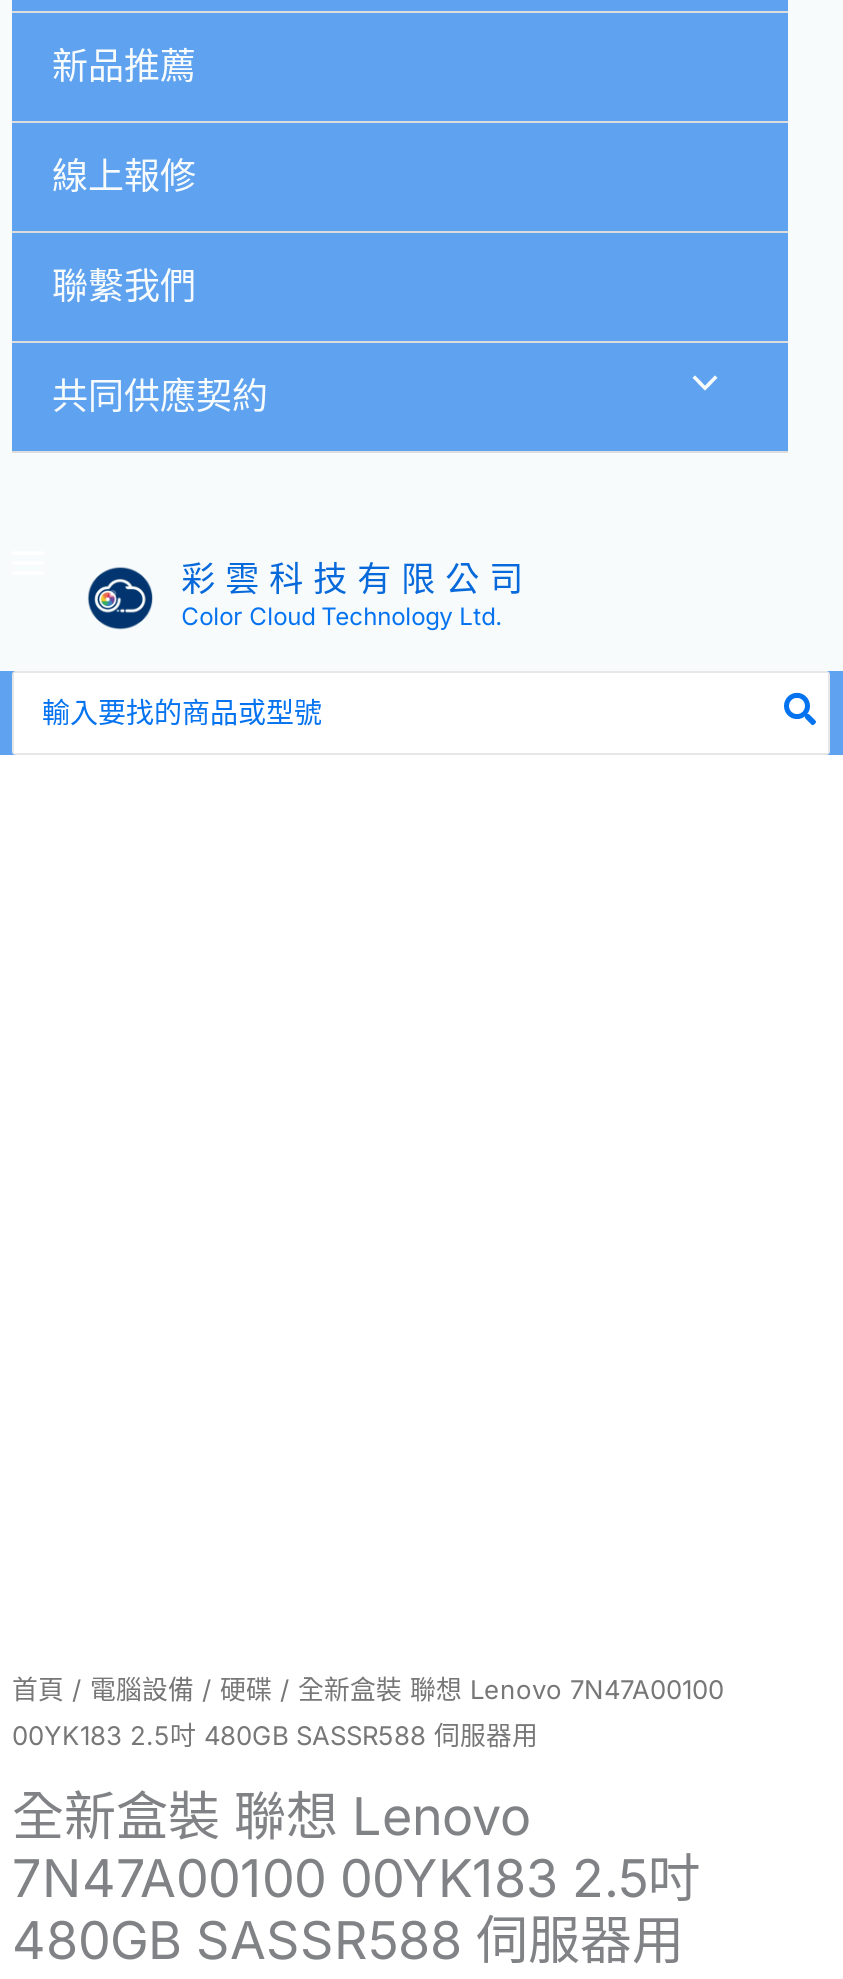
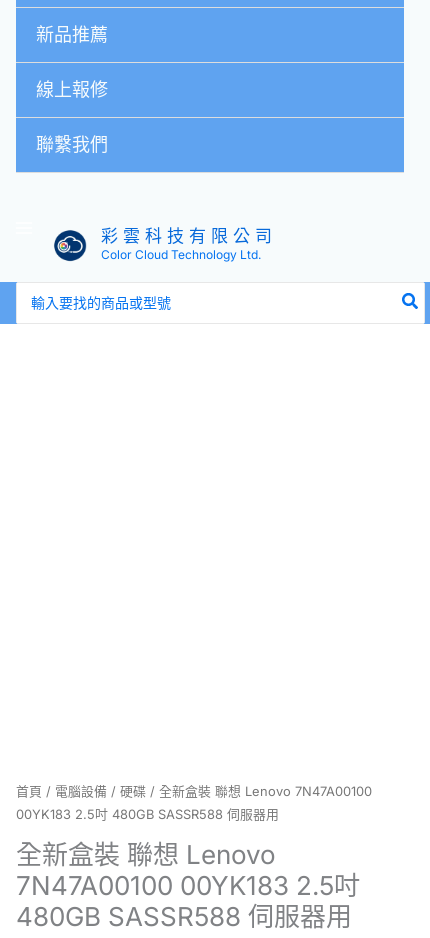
[52,375,268,419] 共同供應契約 -> none

